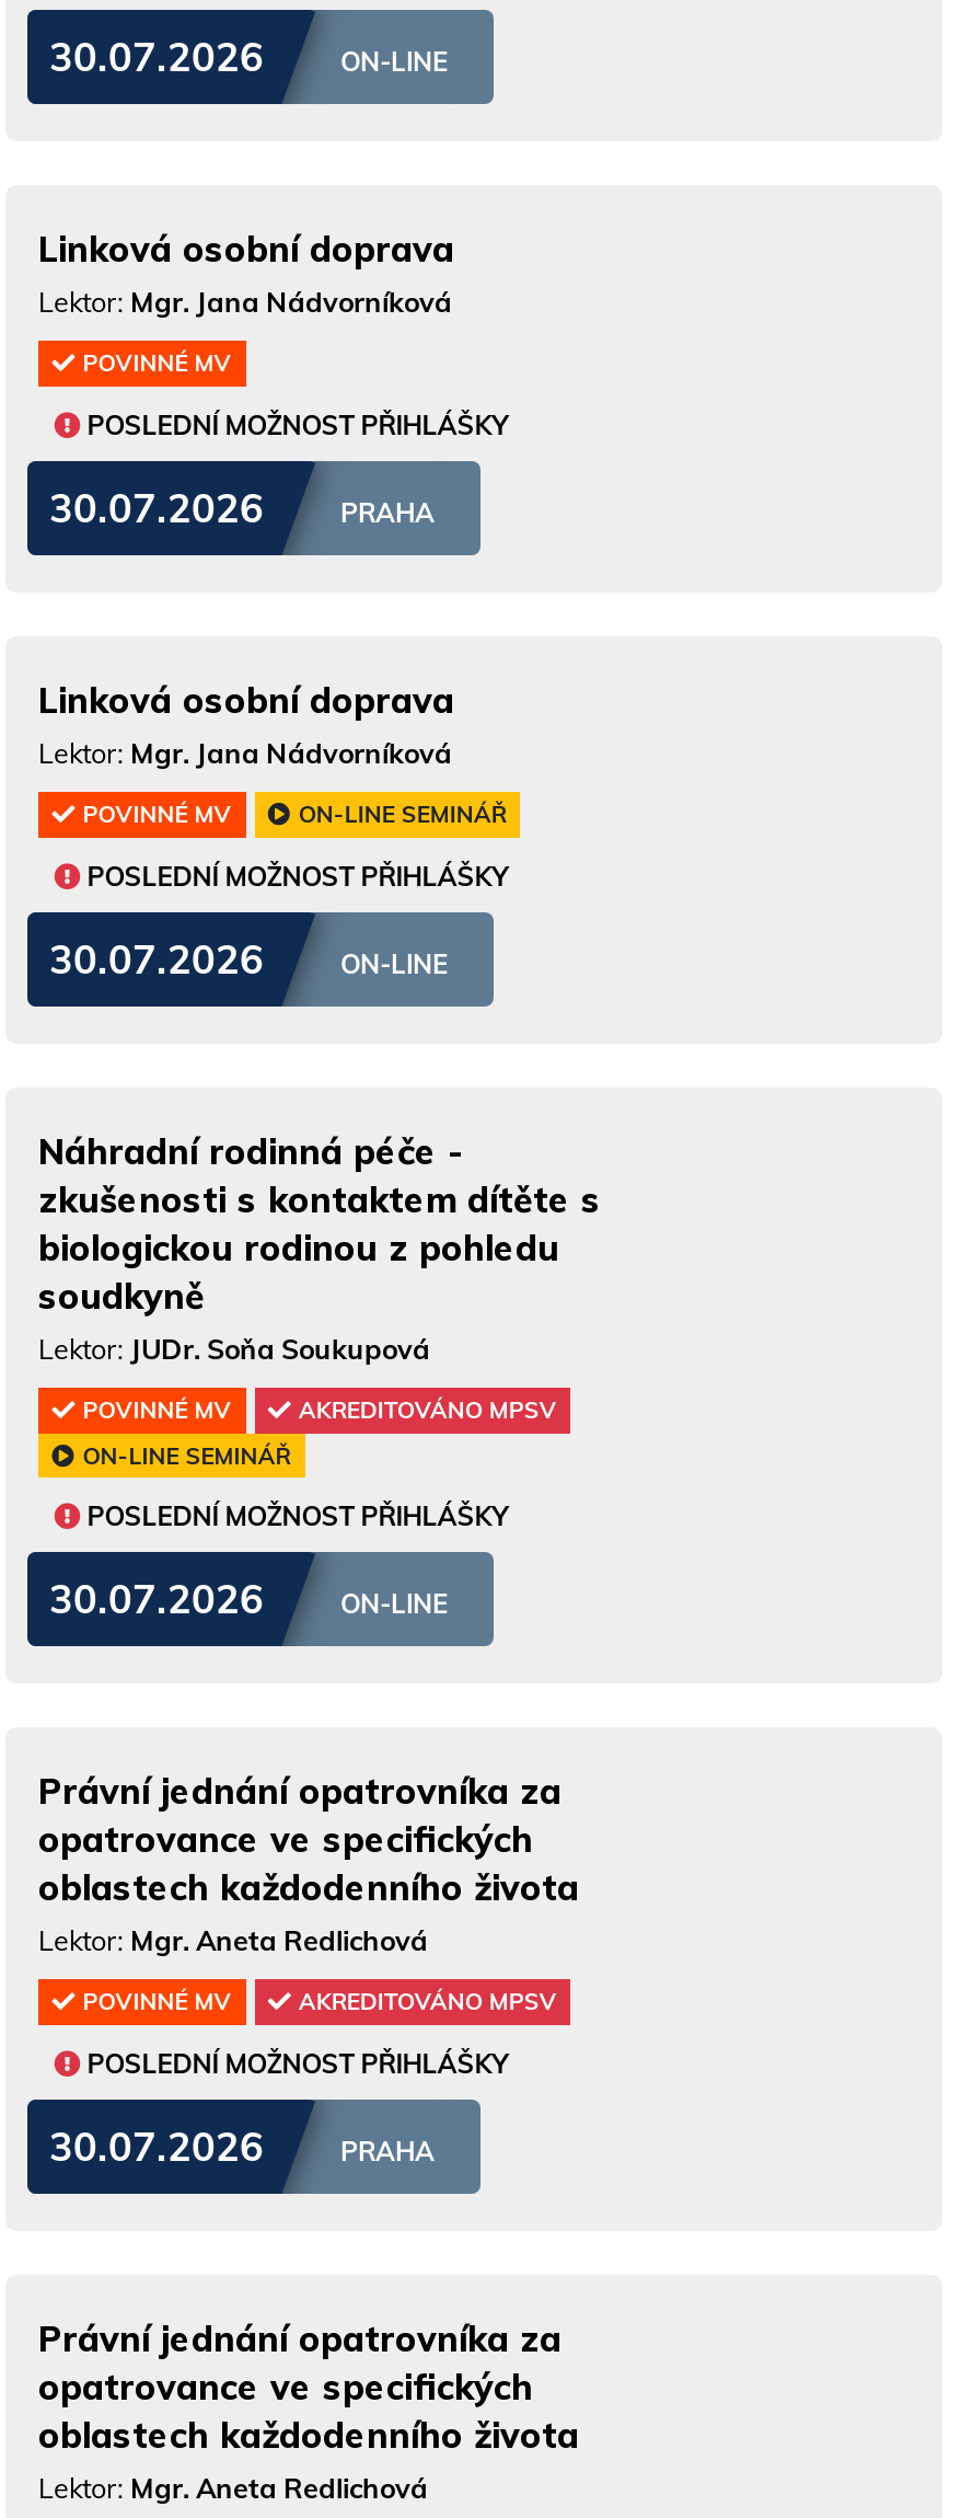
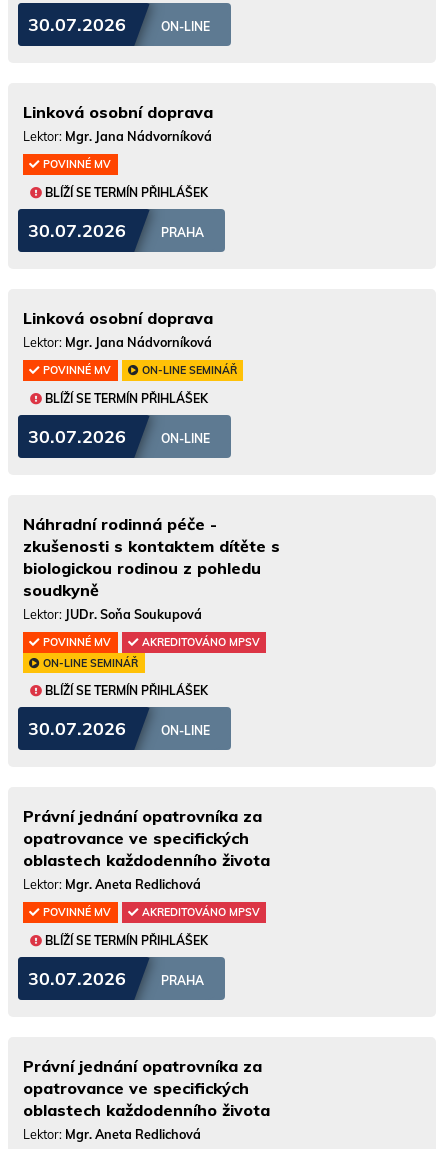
[80,407,509,440] POSLEDNÍ MOŽNOST PŘIHLÁŠKY -> [42,184,208,199] BLÍŽÍ SE TERMÍN PŘIHLÁŠEK
[80,859,509,892] POSLEDNÍ MOŽNOST PŘIHLÁŠKY -> [42,390,208,405] BLÍŽÍ SE TERMÍN PŘIHLÁŠEK
[80,1499,509,1532] POSLEDNÍ MOŽNOST PŘIHLÁŠKY -> [42,683,208,698] BLÍŽÍ SE TERMÍN PŘIHLÁŠEK
[80,2046,509,2079] POSLEDNÍ MOŽNOST PŘIHLÁŠKY -> [42,932,208,947] BLÍŽÍ SE TERMÍN PŘIHLÁŠEK

